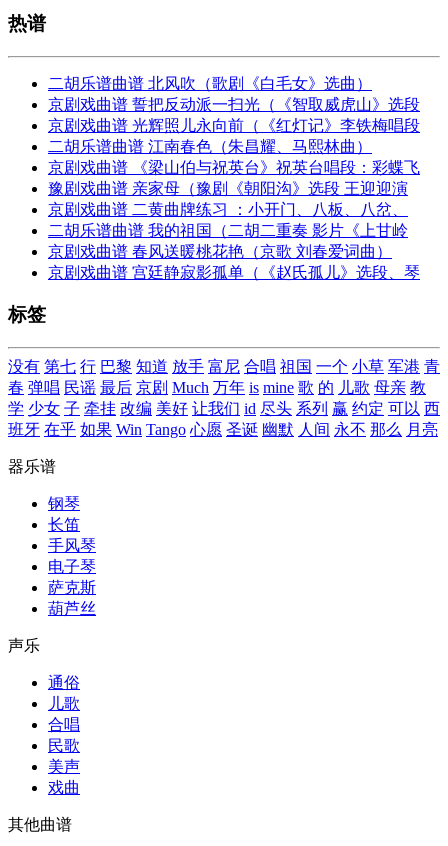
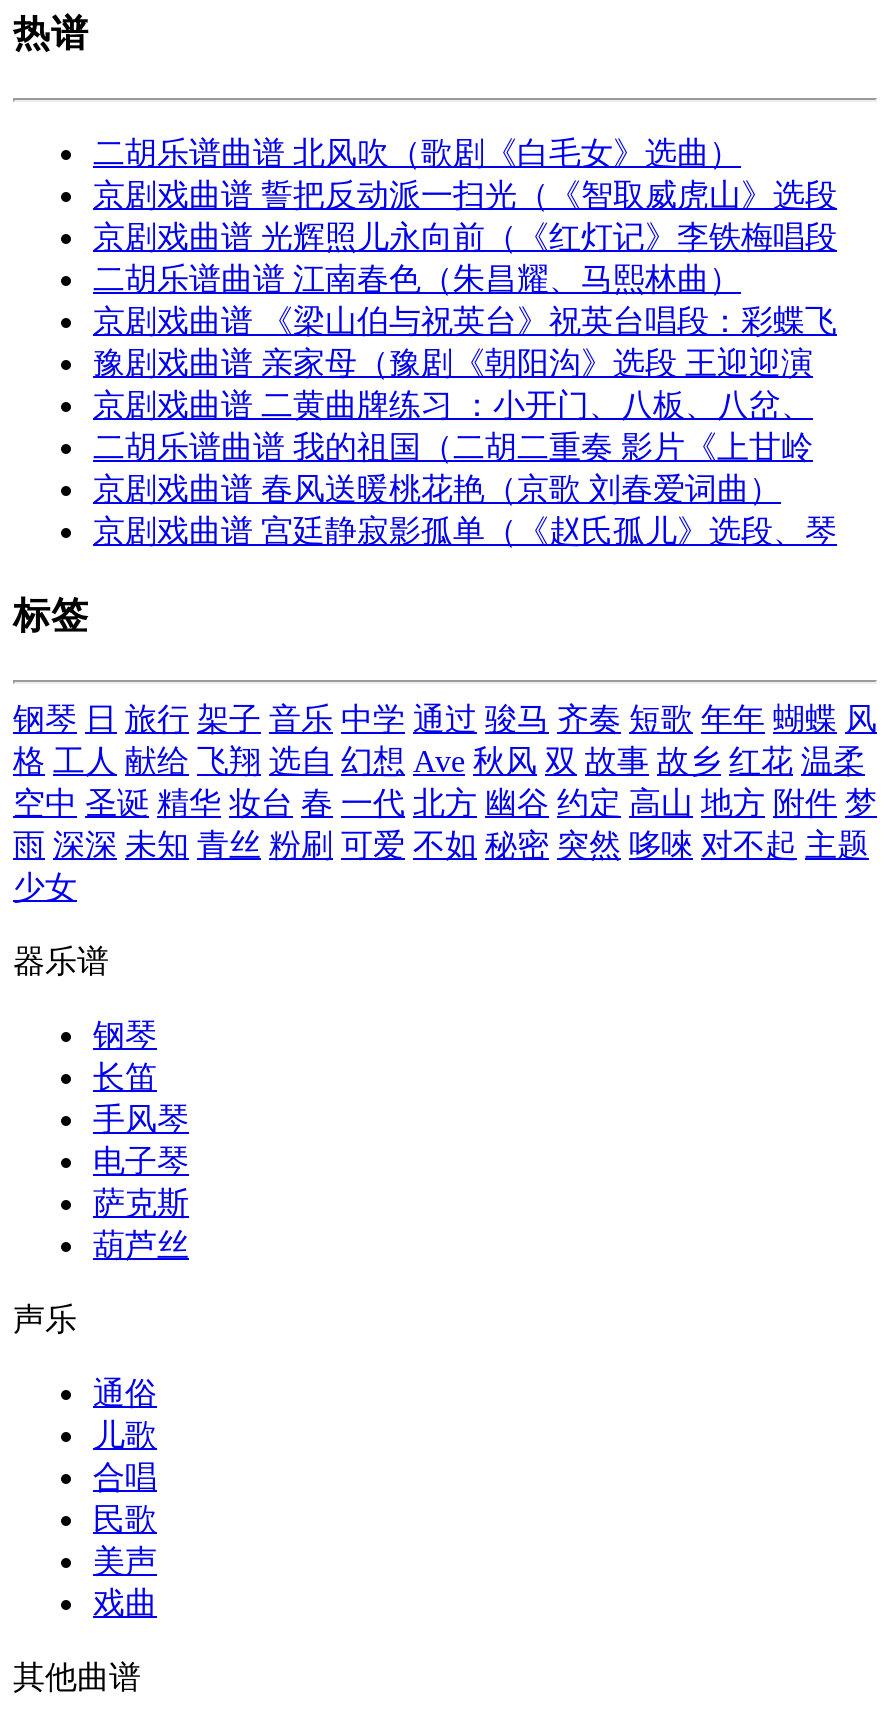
[8,358,440,438] 没有 第七 行 巴黎 知道 放手 富尼 合唱 祖国 一个 小草 军港 青 | 春 弹唱 民谣 最后 京剧 Much 万年 is mine 歌 的 儿歌 母亲 教 | 学 少女 子 牵挂 改编 美好 让我们 id 尽头 系列 赢 约定 可以 西 | 班牙 在乎 如果 Win Tango 心愿 圣诞 幽默 人间 永不 那么 月亮 -> [13,702,877,904] 钢琴 日 旅行 架子 音乐 中学 通过 骏马 齐奏 短歌 年年 蝴蝶 风 | 格 工人 献给 飞翔 选自 幻想 Ave 秋风 双 故事 故乡 红花 温柔 | 空中 圣诞 精华 妆台 春 一代 北方 幽谷 约定 高山 地方 附件 梦 | 雨 深深 未知 青丝 粉刷 可爱 不如 秘密 突然 哆唻 对不起 主题 | 少女

